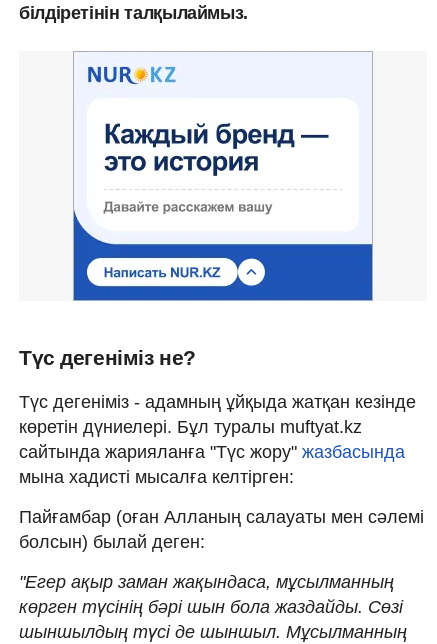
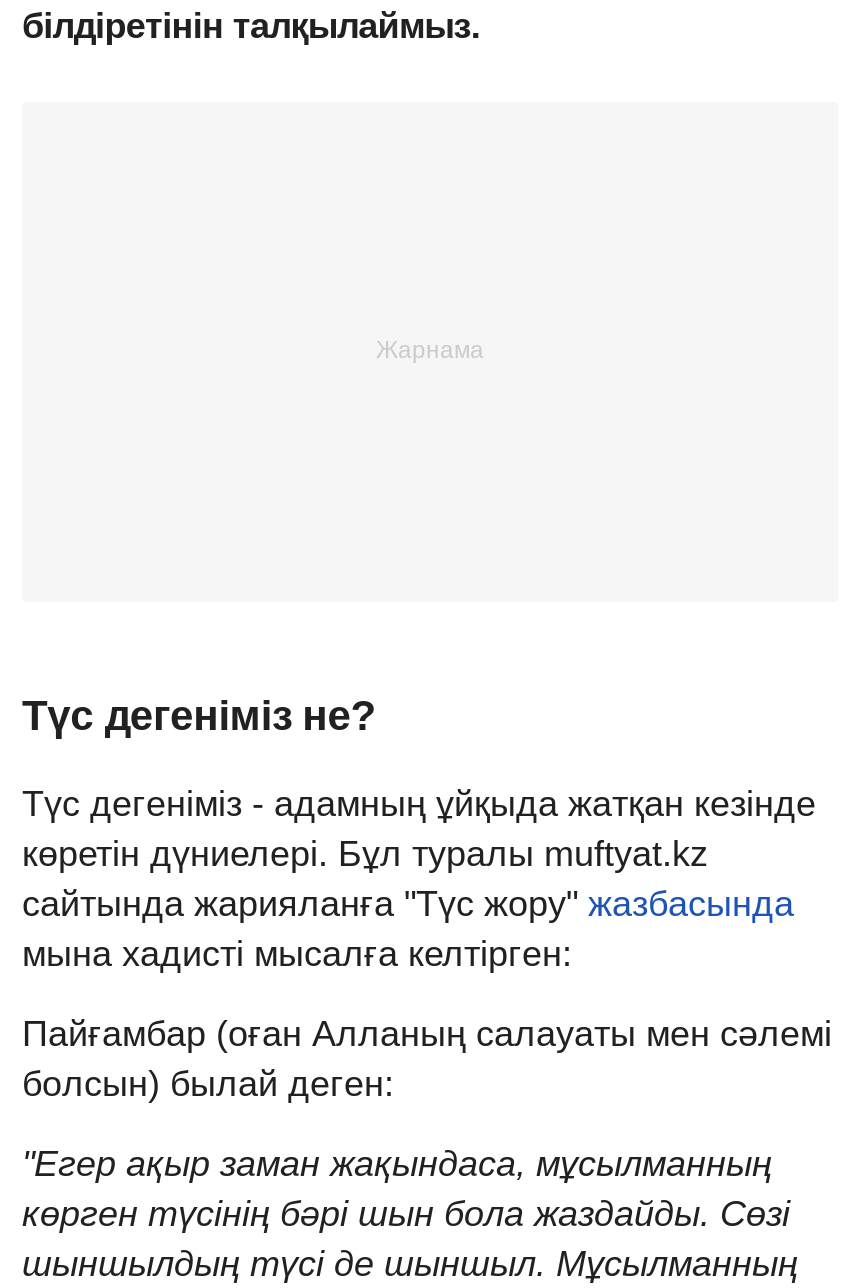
[72,51,374,302] [image] -> none

